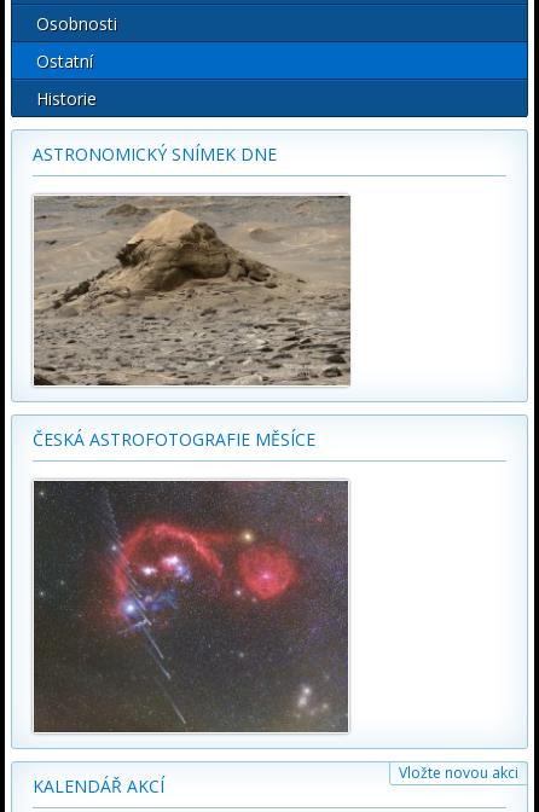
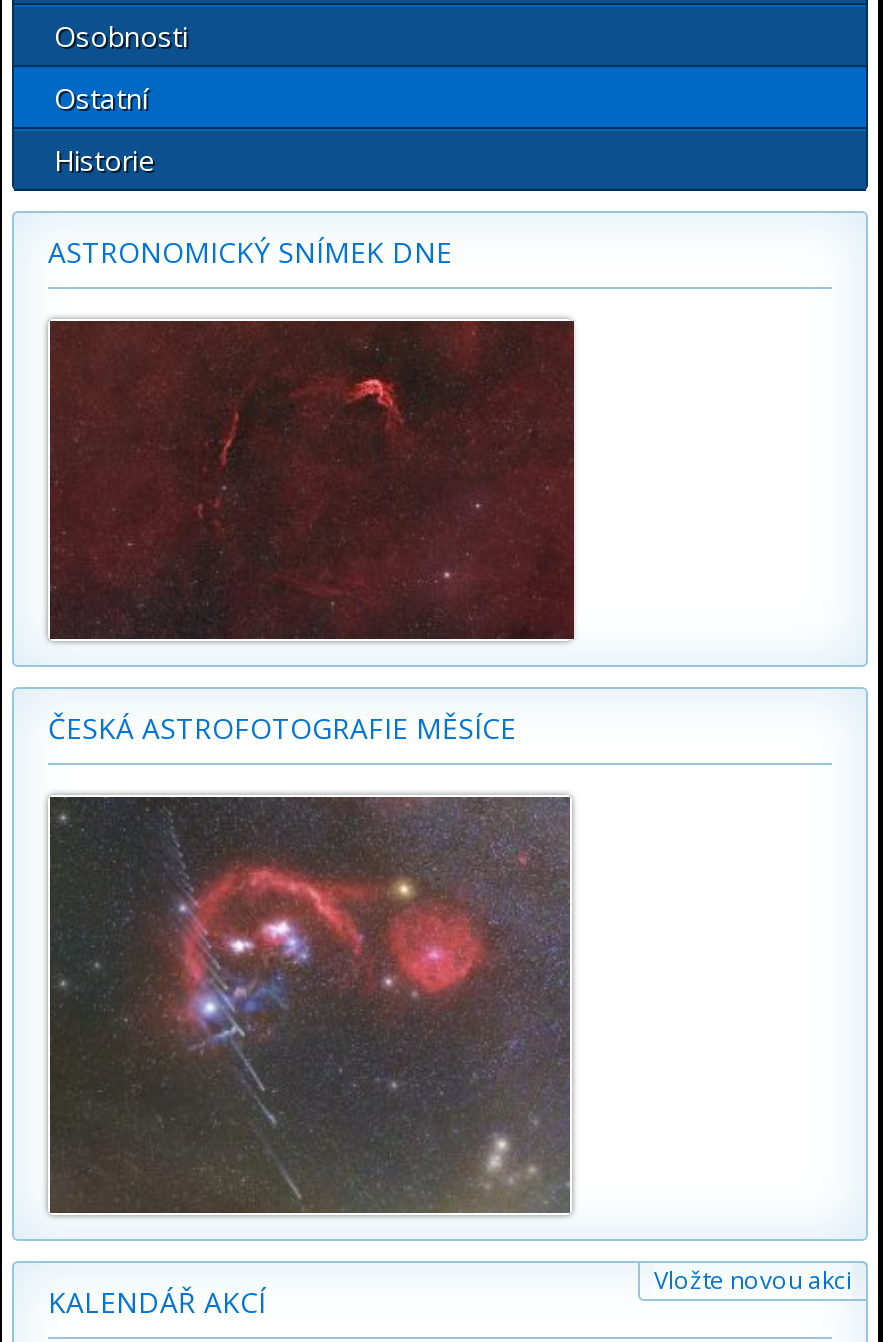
[34,196,350,385] [image] -> [50,321,574,639] [image]

